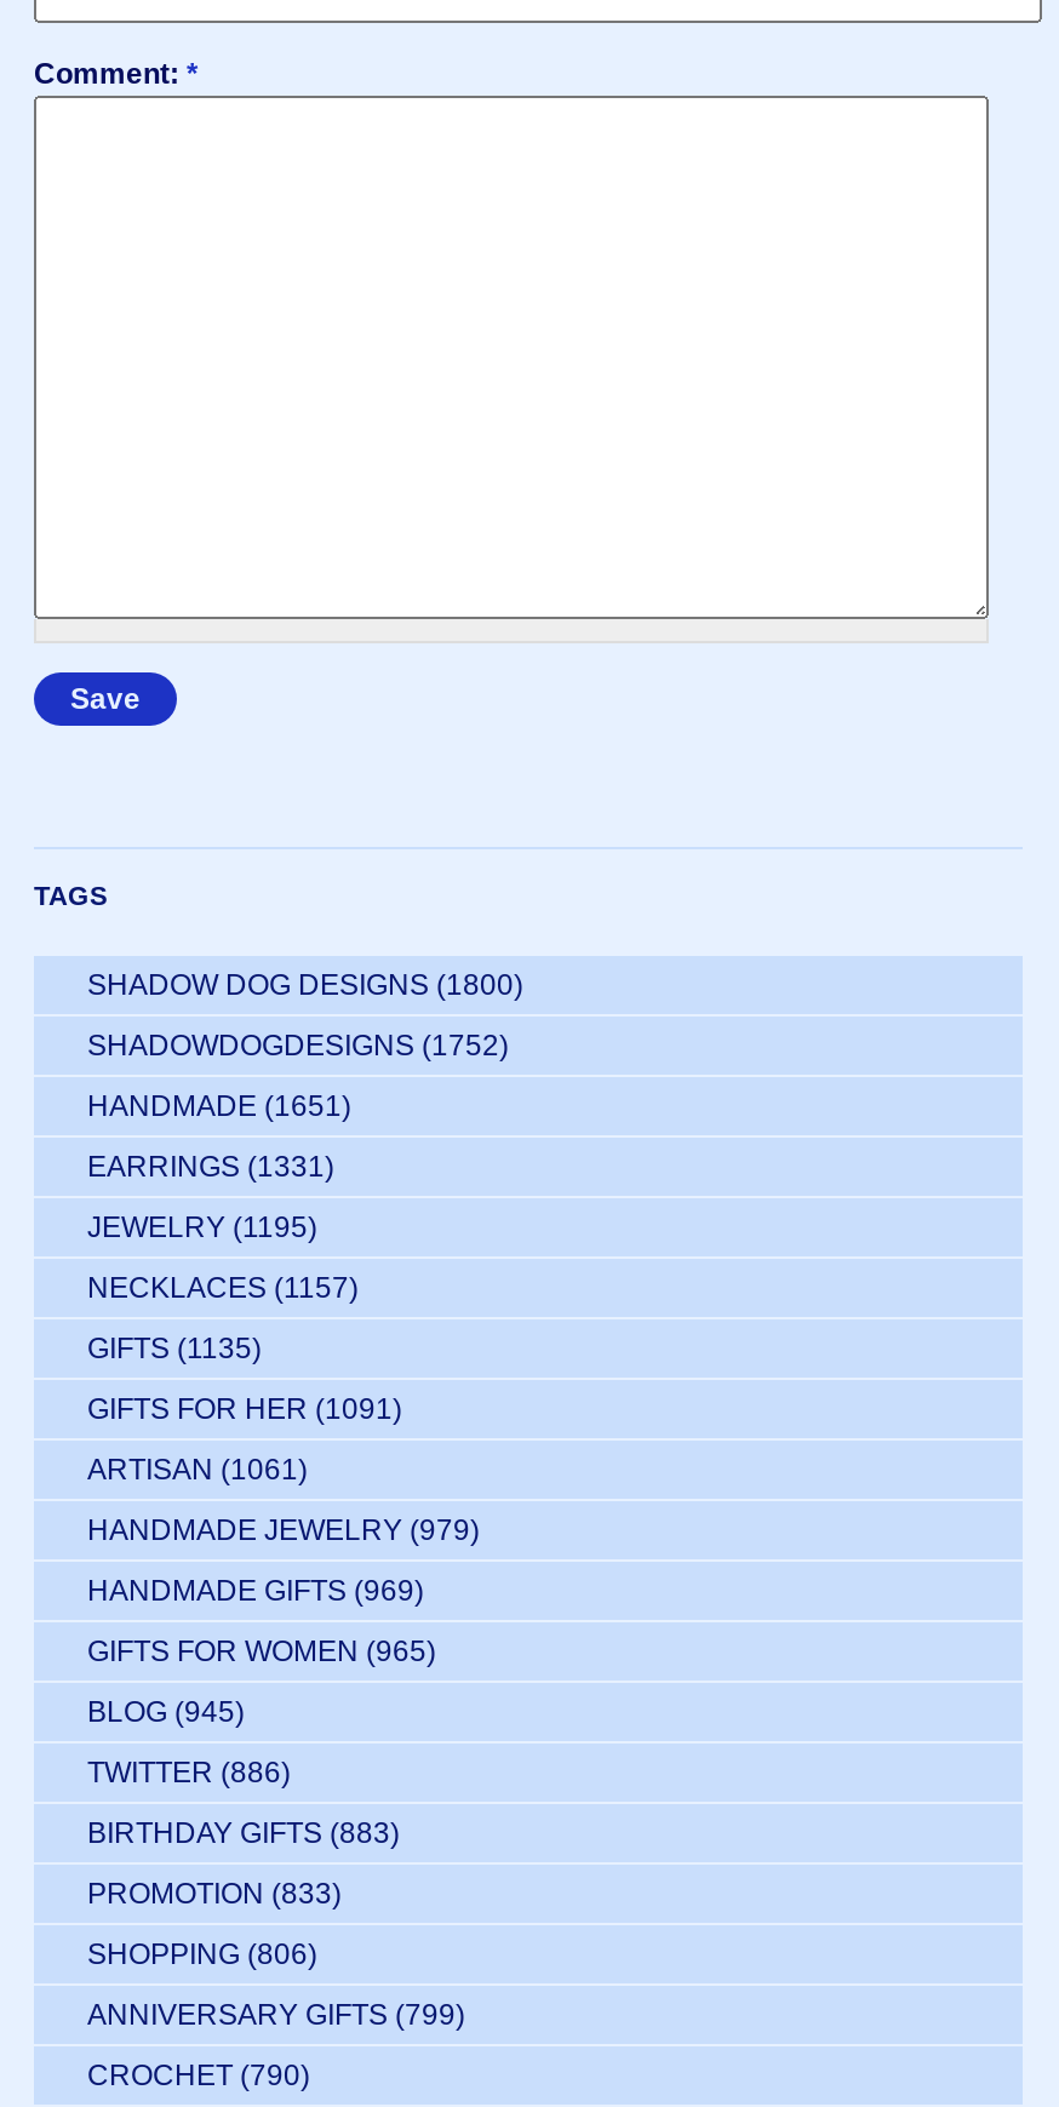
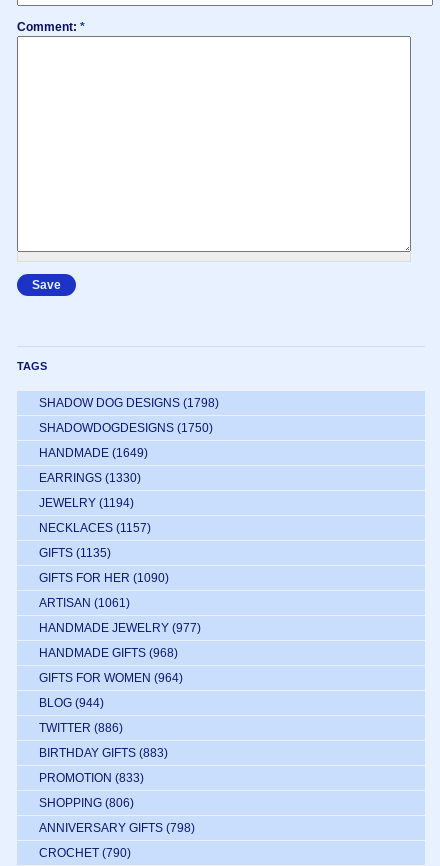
[87,968,523,1002] SHADOW DOG DESIGNS (1800) -> [39,396,219,410] SHADOW DOG DESIGNS (1798)
[87,1029,509,1063] SHADOWDOGDESIGNS (1752) -> [39,421,213,435] SHADOWDOGDESIGNS (1750)
[87,1089,351,1123] HANDMADE (1651) -> [39,446,148,460] HANDMADE (1649)
[87,1150,334,1184] EARRINGS (1331) -> [39,471,141,485] EARRINGS (1330)
[87,1211,317,1245] JEWELRY (1195) -> [39,496,134,510] JEWELRY (1194)
[87,1392,402,1426] GIFTS FOR HER (1091) -> [39,571,169,585] GIFTS FOR HER (1090)
[87,1514,480,1547] HANDMADE JEWELRY (979) -> [39,621,201,635] HANDMADE JEWELRY (977)
[87,1574,424,1608] HANDMADE GIFTS (969) -> [39,646,178,660] HANDMADE GIFTS (968)
[87,1635,436,1669] GIFTS FOR WOMEN (965) -> [39,671,183,685] GIFTS FOR WOMEN (964)
[87,1695,245,1729] BLOG (945) -> [39,696,104,710] BLOG (944)
[87,1998,465,2032] ANNIVERSARY GIFTS (799) -> [39,821,195,835] ANNIVERSARY GIFTS (798)

